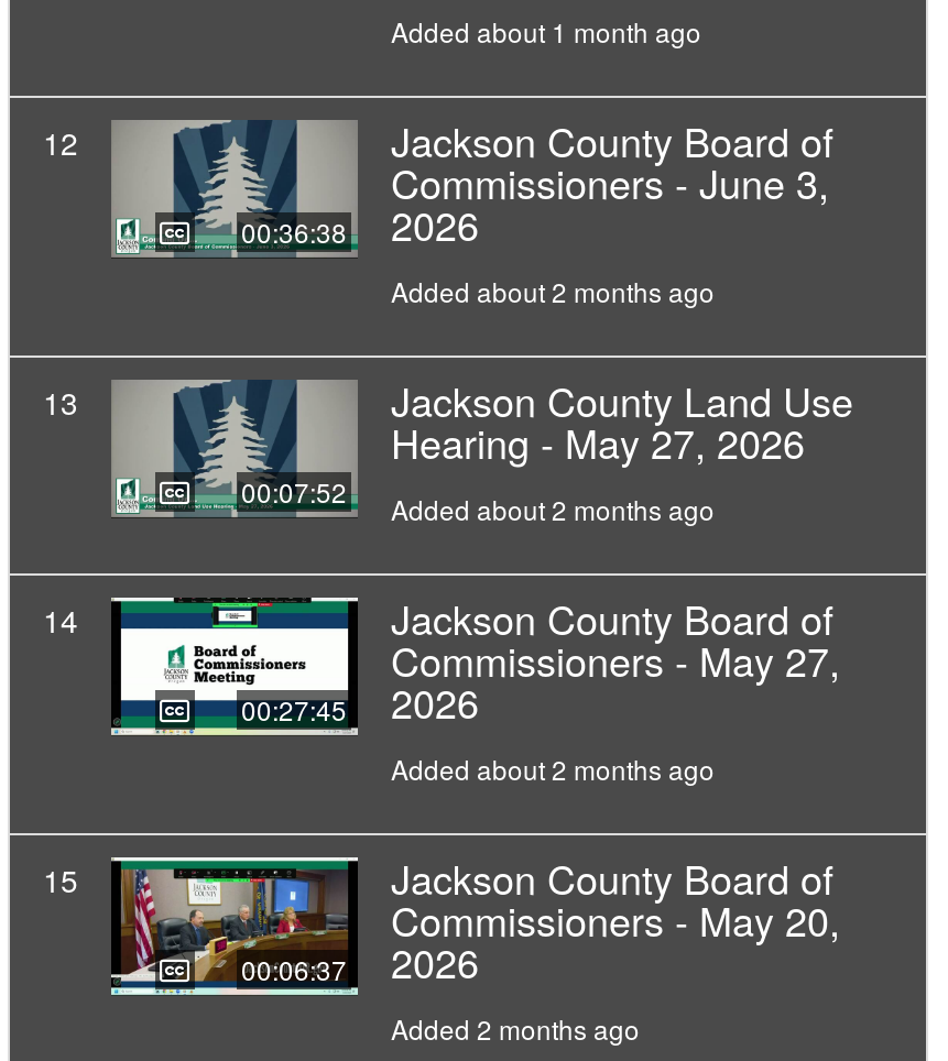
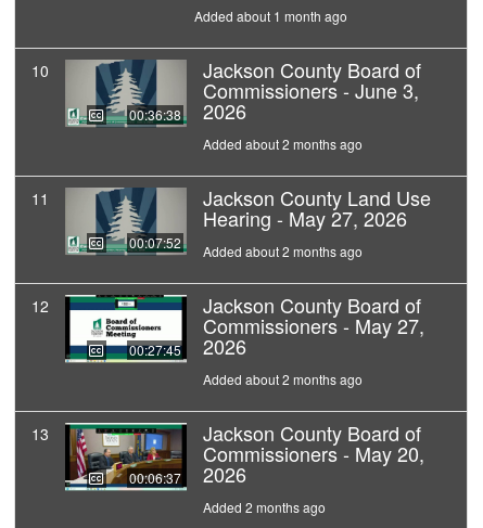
[43,121,78,165] 12 -> [31,60,49,82] 10
[43,381,78,425] 13 -> [31,188,49,210] 11
[43,599,78,643] 14 -> [31,295,49,317] 12
[43,858,78,903] 15 -> [31,423,49,445] 13

